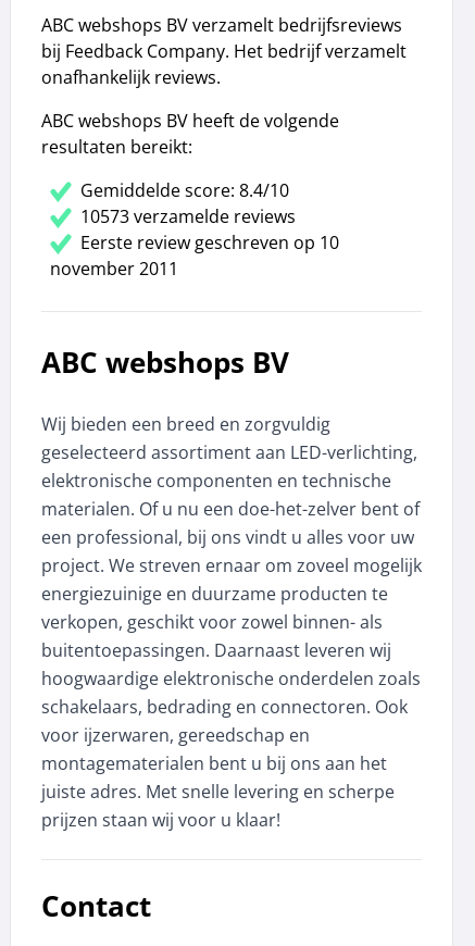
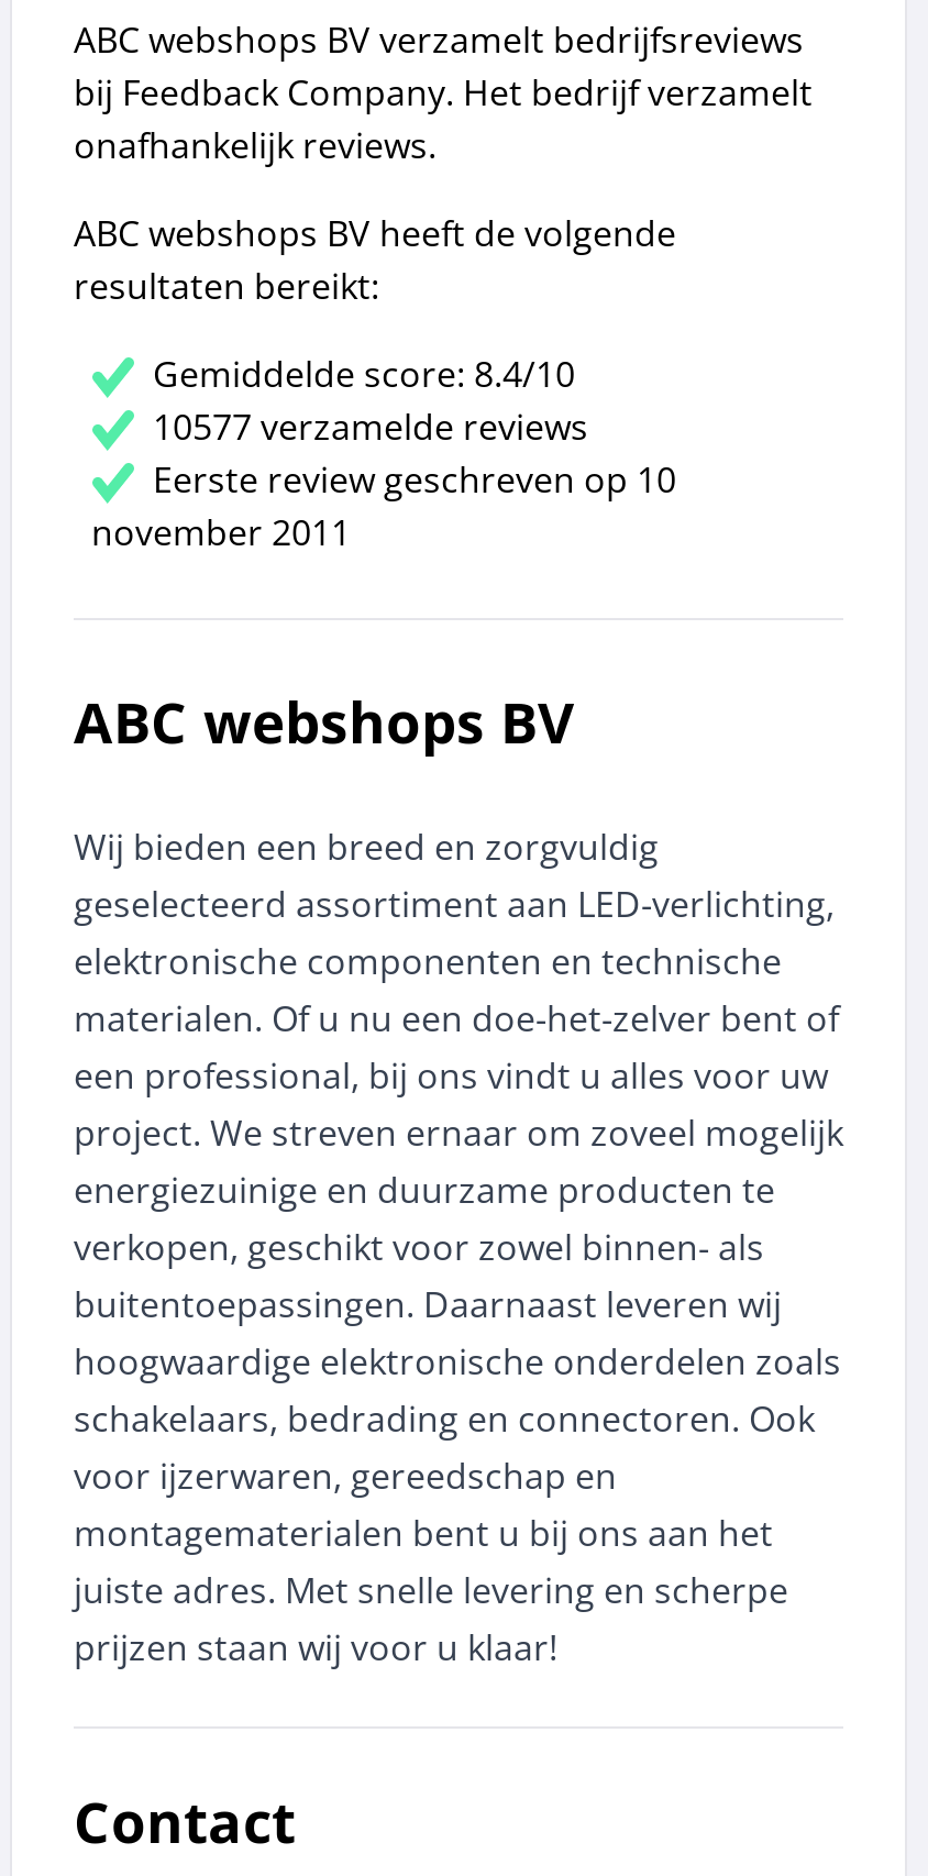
[80,204,296,228] 10573 verzamelde reviews -> [153,402,588,451] 10577 verzamelde reviews

